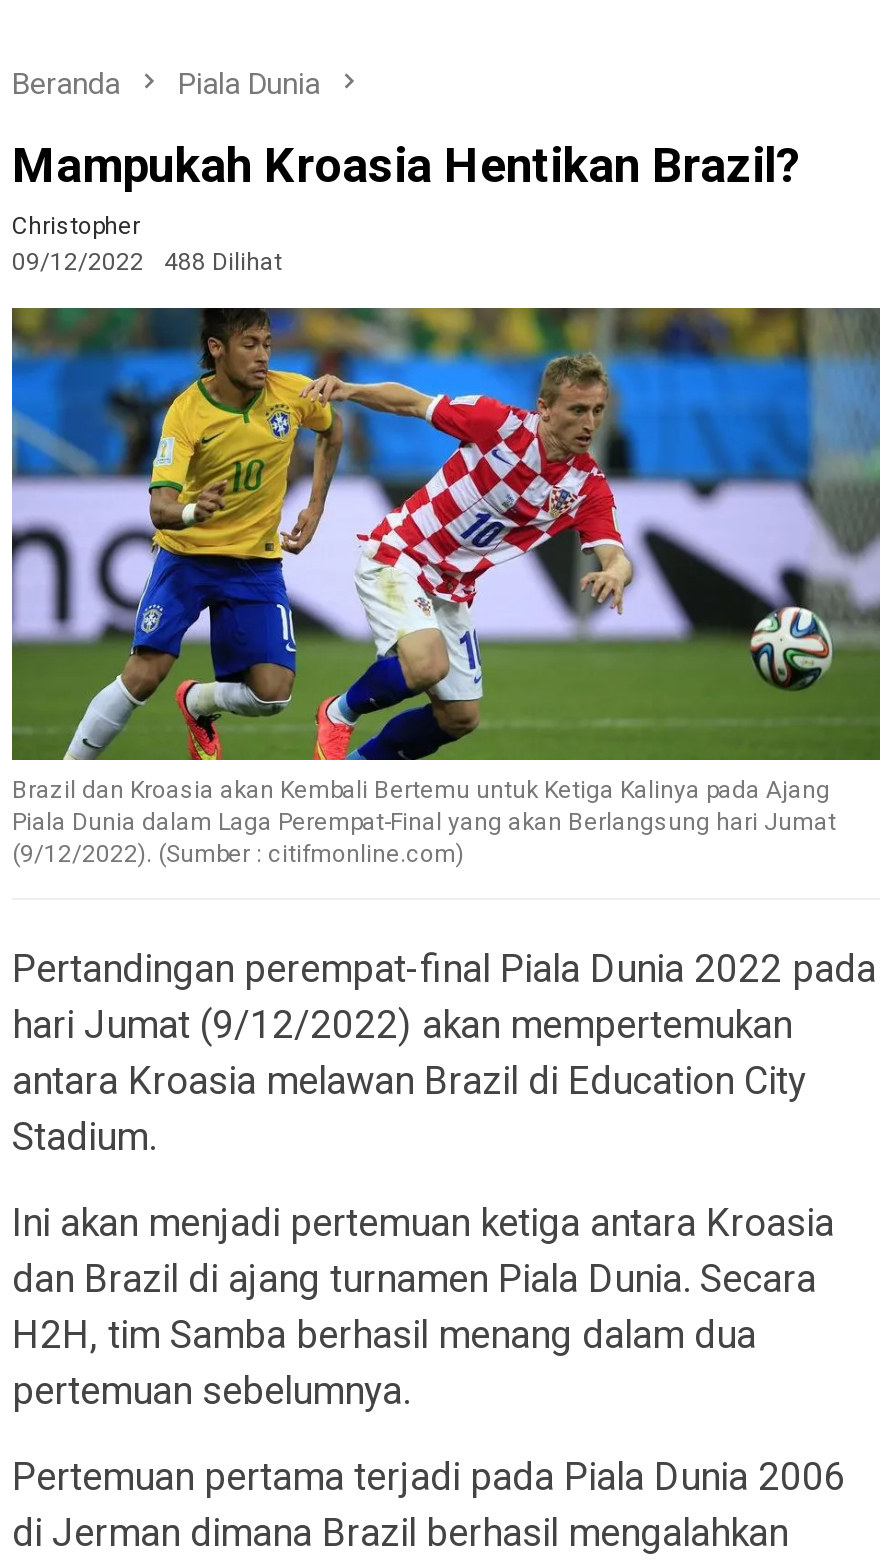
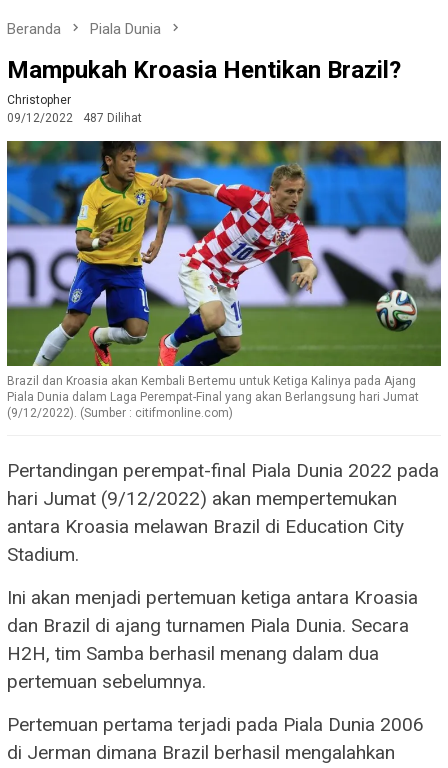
[12,248,282,276] 09/12/2022 488 Dilihat -> [7,111,142,125] 09/12/2022 487 Dilihat

